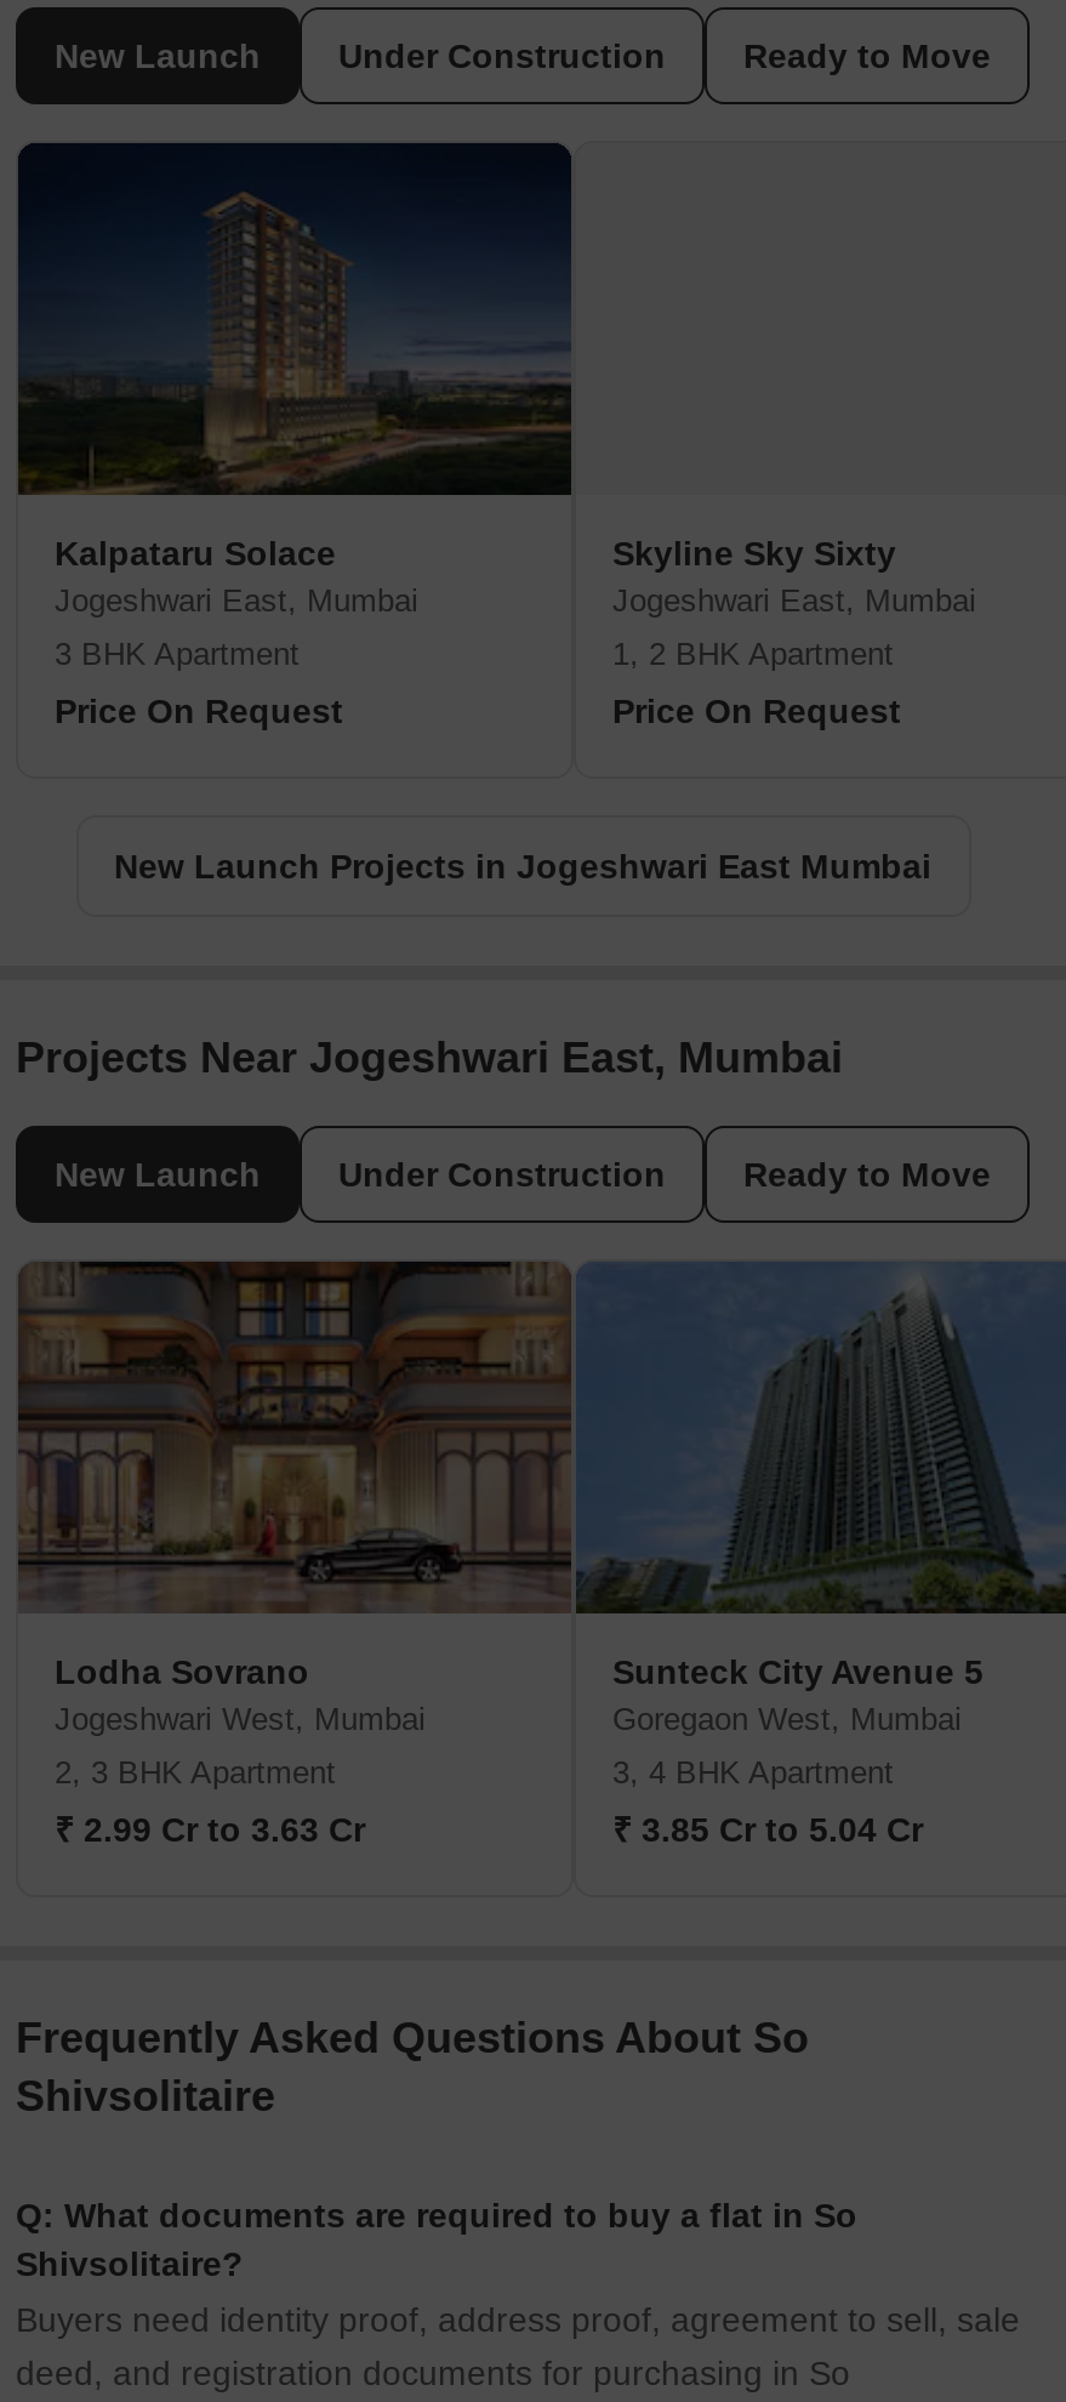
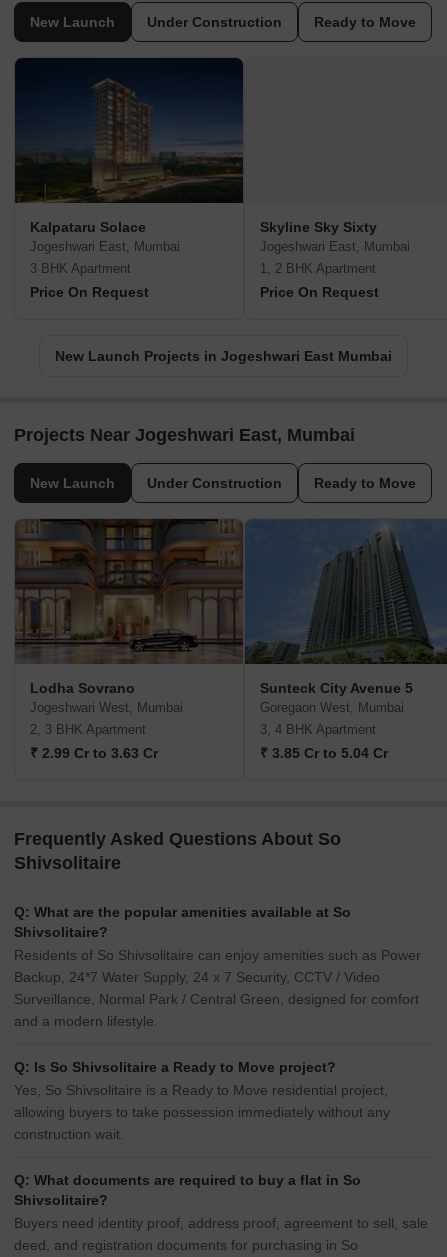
none -> [14,904,421,1142] Q: What are the popular amenities available at So | Shivsolitaire? | Residents of So Shivsolitaire can enjoy amenities such as Power | Backup, 24*7 Water Supply, 24 x 7 Security, CCTV / Video | Surveillance, Normal Park / Central Green, designed for comfort | and a modern lifestyle. | Q: Is So Shivsolitaire a Ready to Move project? | Yes, So Shivsolitaire is a Ready to Move residential project, | allowing buyers to take possession immediately without any | construction wait.

